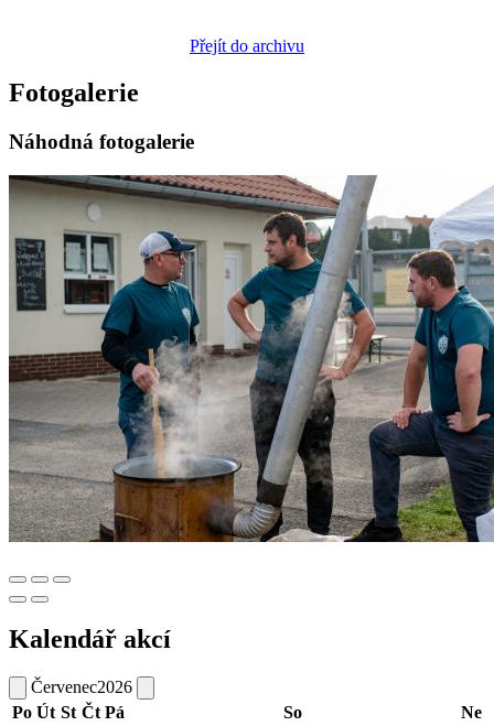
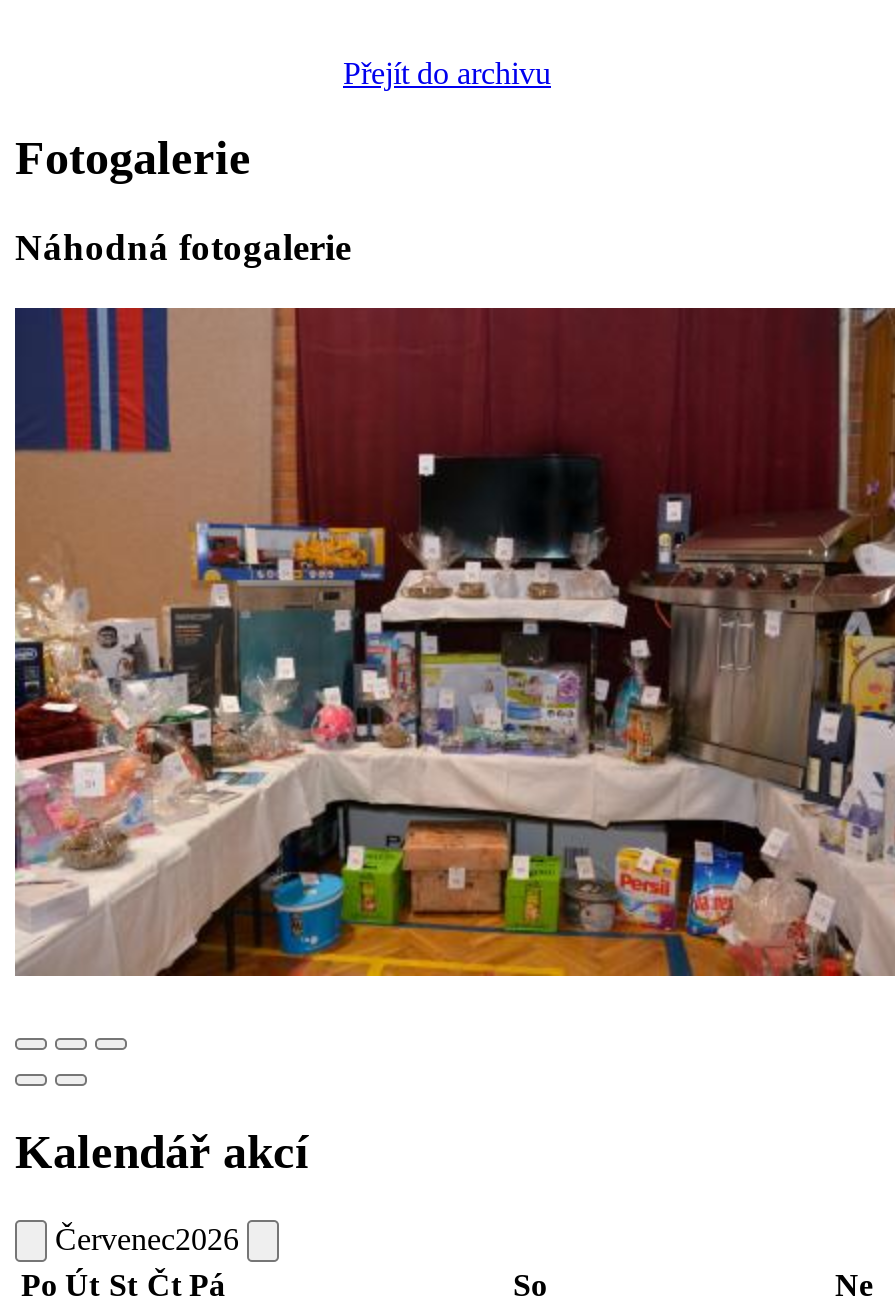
[9,174,491,543] [image] -> [13,306,889,978] [image]

